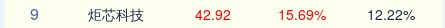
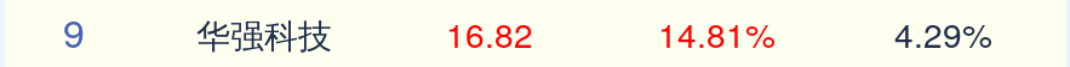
[88,4,144,24] 炬芯科技 -> [196,10,332,58] 华强科技
[194,4,230,24] 42.92 -> [446,10,533,58] 16.82
[277,4,325,24] 15.69% -> [658,10,774,58] 14.81%
[366,4,414,24] 12.22% -> [894,10,991,58] 4.29%

